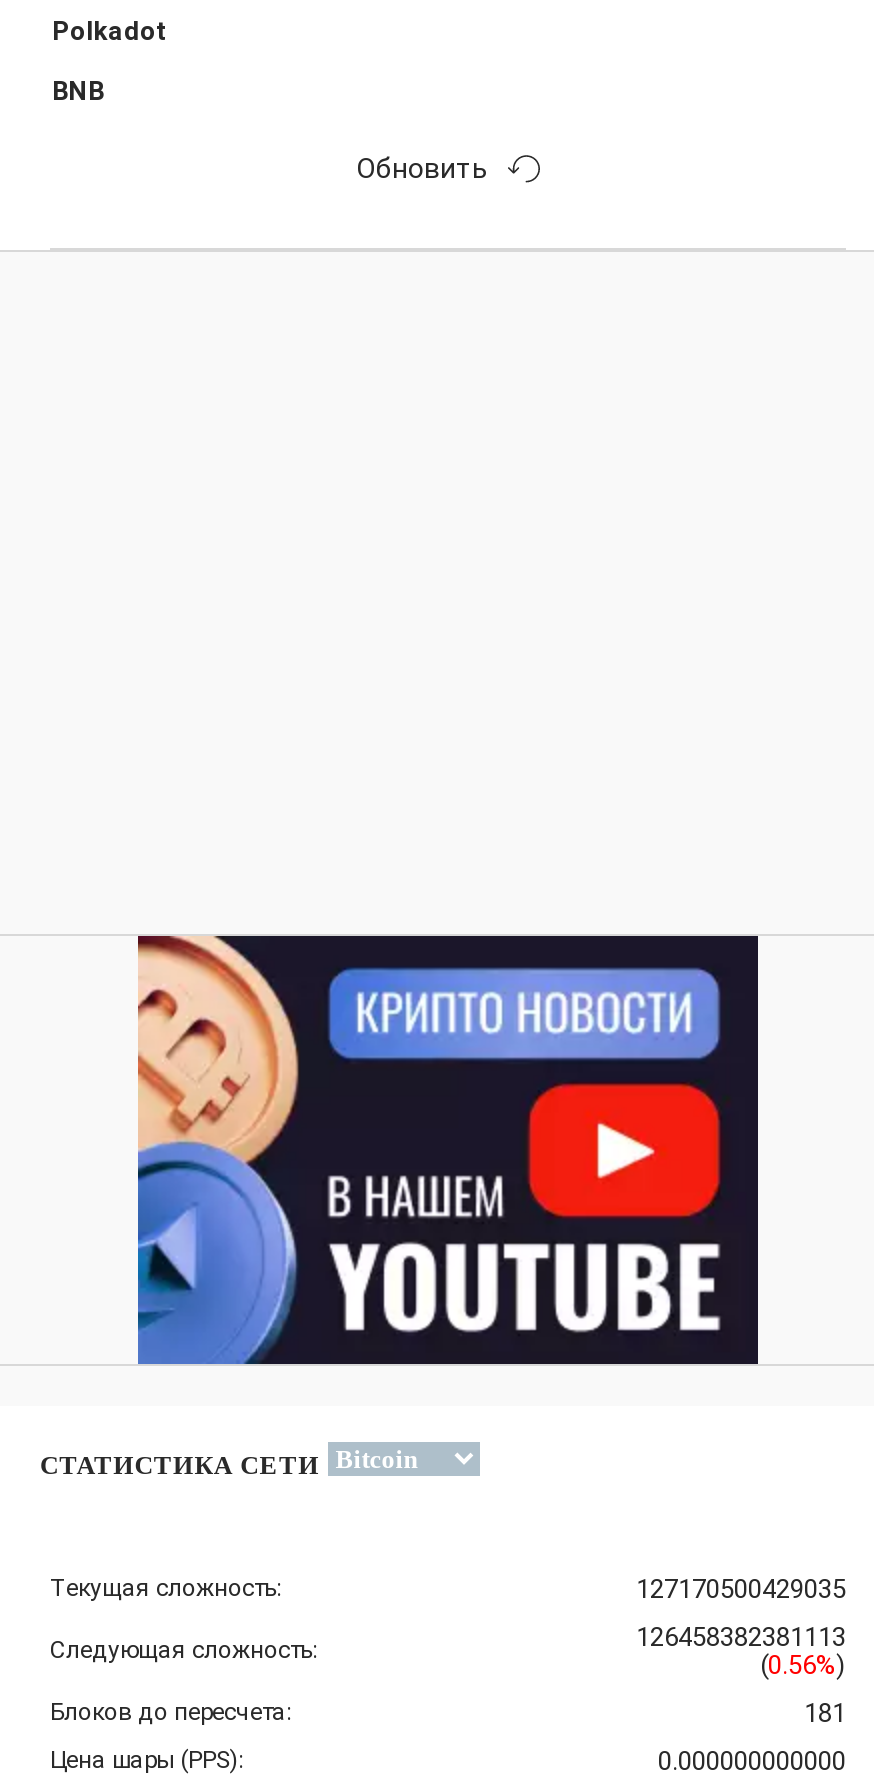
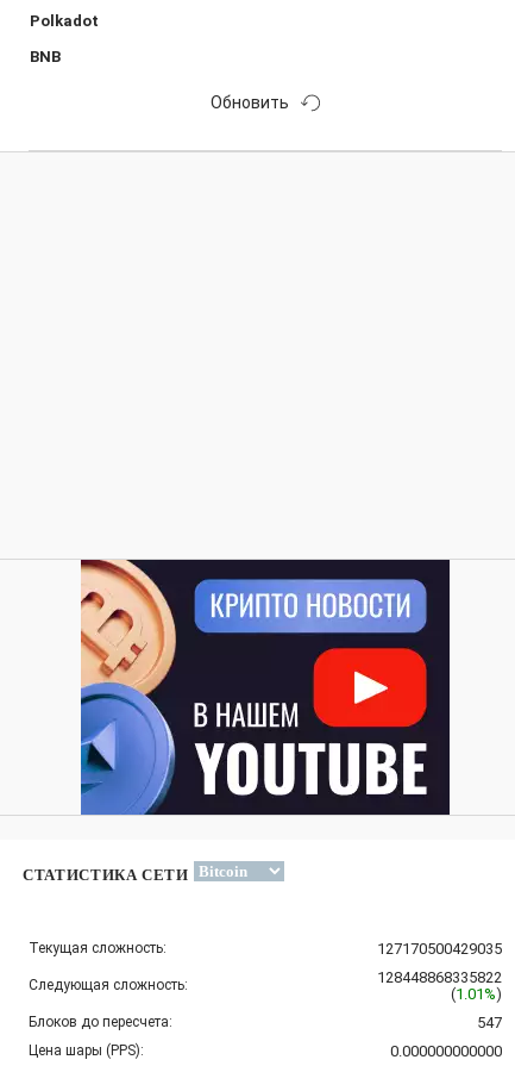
[636,1622,846,1652] 126458382381113 -> [377,968,502,986] 128448868335822
[760,1650,846,1680] (0.56%) -> [451,985,502,1003] (1.01%)
[804,1698,846,1728] 181 -> [477,1013,502,1031] 547

